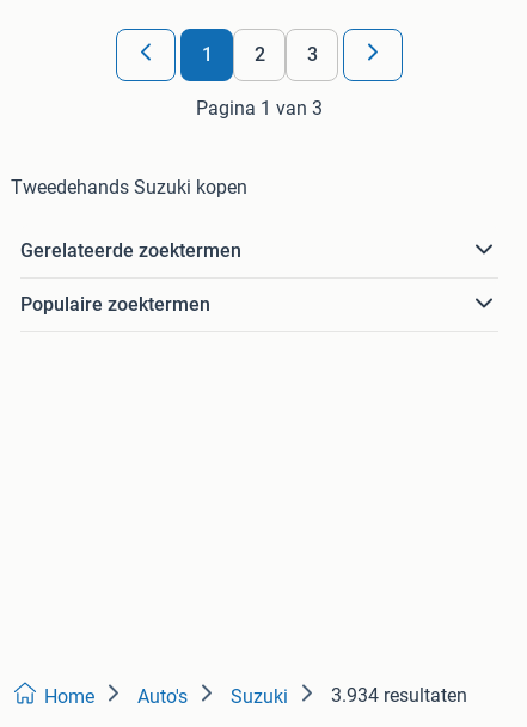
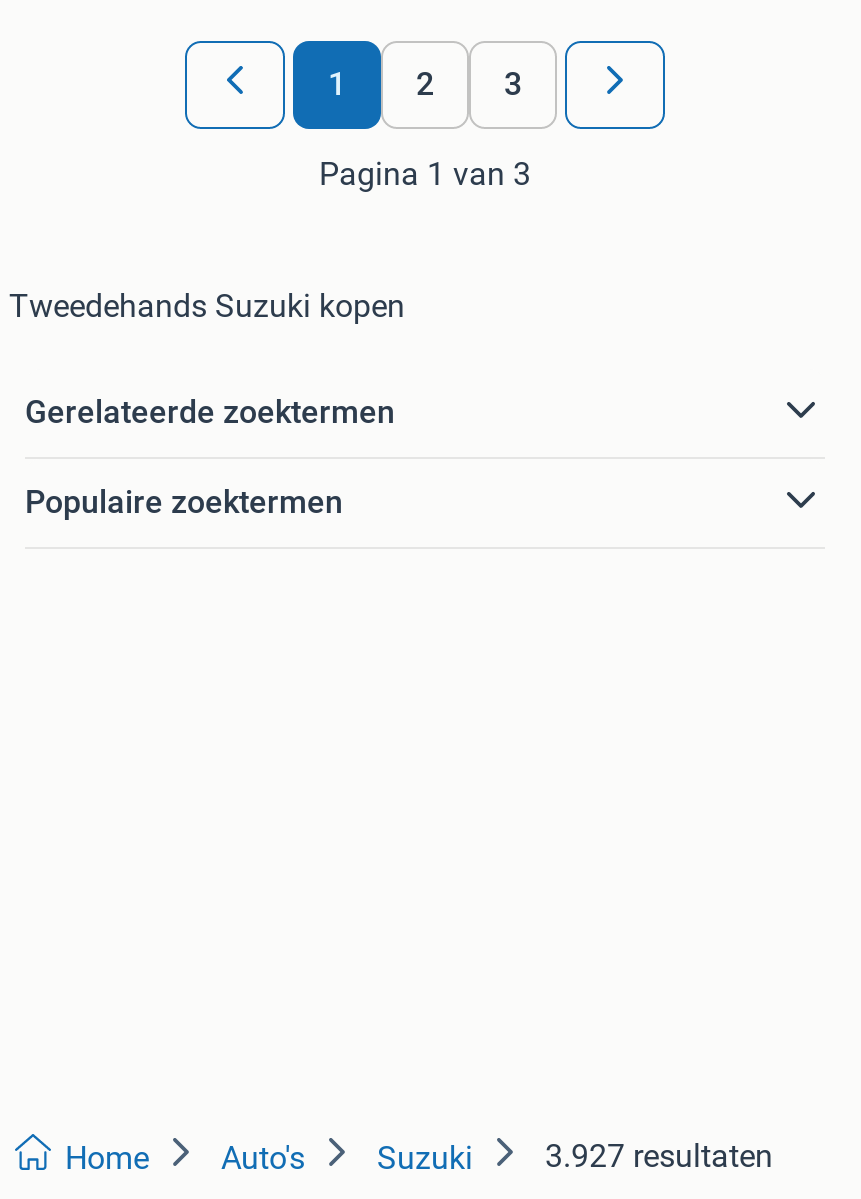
[44,684,467,708] Home Auto's Suzuki 3.934 resultaten -> [65,1137,773,1177] Home Auto's Suzuki 3.927 resultaten

